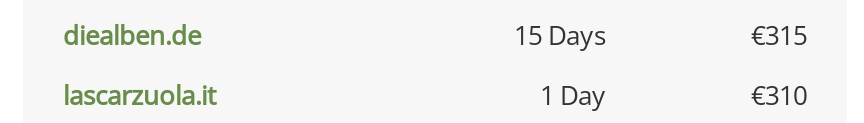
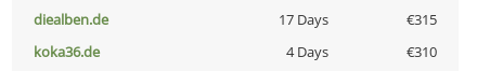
[514,17,606,53] 15 Days -> [278,10,328,29] 17 Days
[63,77,606,113] lascarzuola.it | 1 Day -> [34,42,328,61] koka36.de | 4 Days

